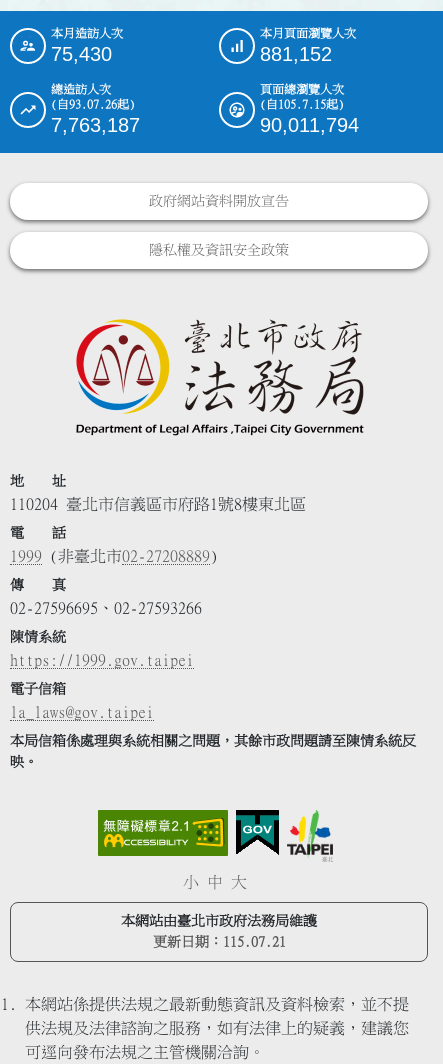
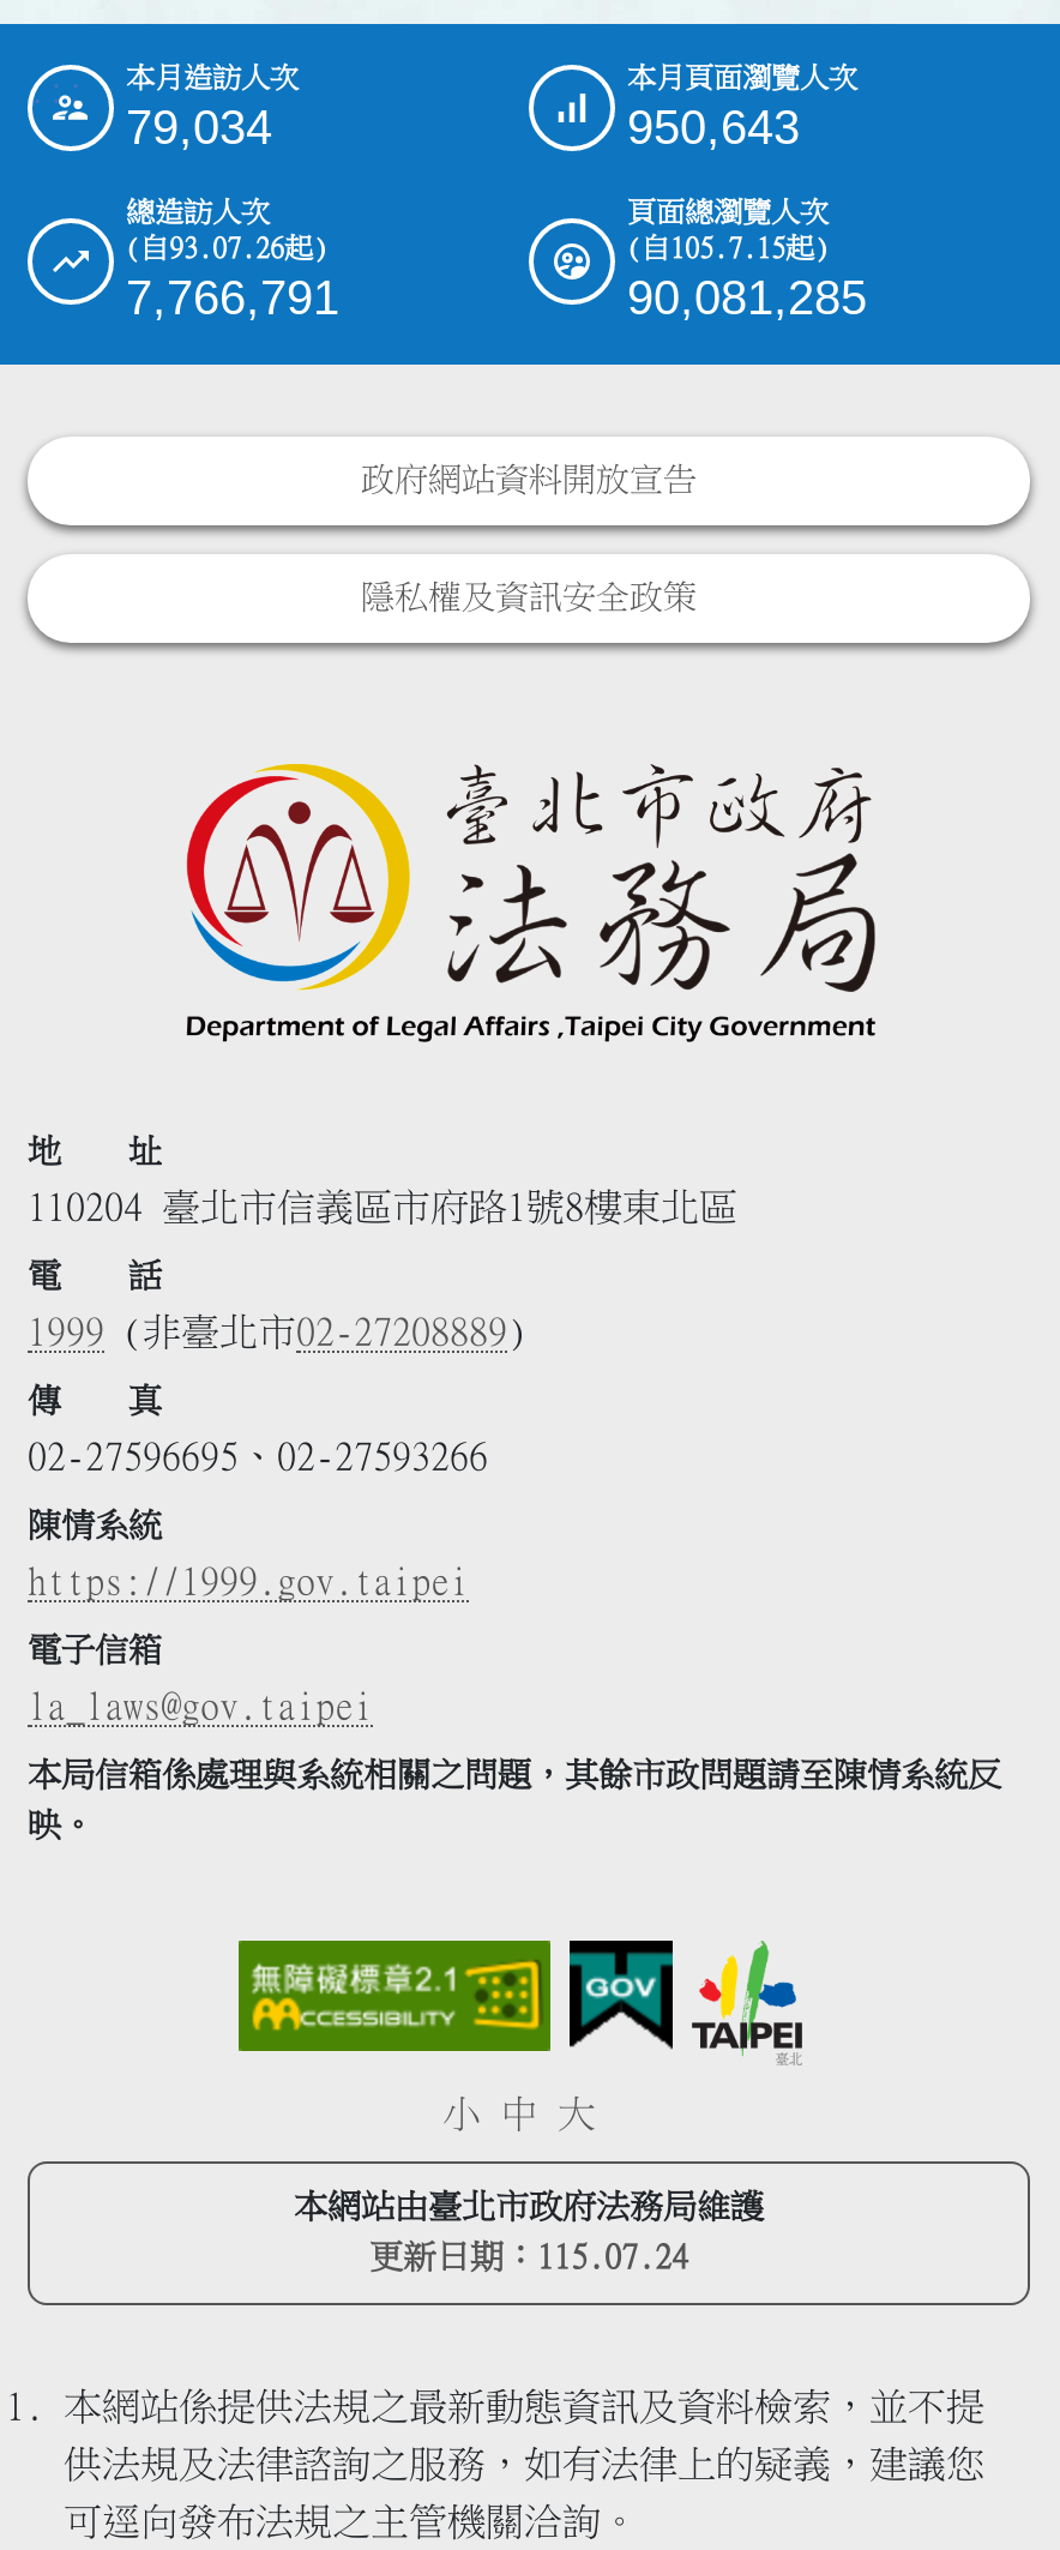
[51,43,112,65] 75,430 -> [126,100,272,153] 79,034
[260,43,332,65] 881,152 -> [627,100,800,153] 950,643
[51,114,140,136] 7,763,187 -> [126,270,339,323] 7,766,791
[260,114,359,136] 90,011,794 -> [627,270,867,323] 90,081,285
[152,935,285,949] 更新日期：115.07.21 -> [369,2240,688,2274] 更新日期：115.07.24

